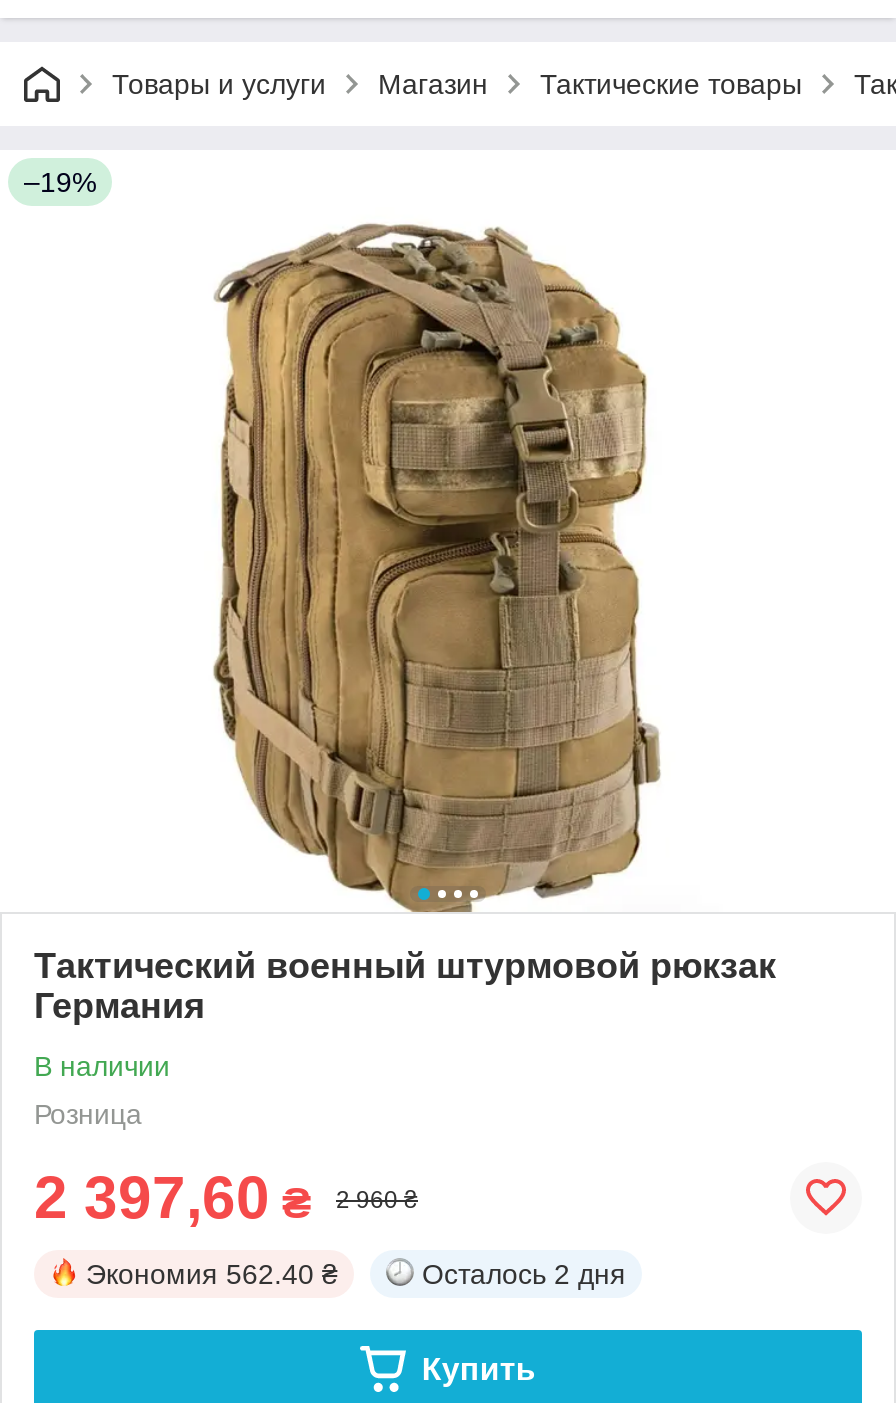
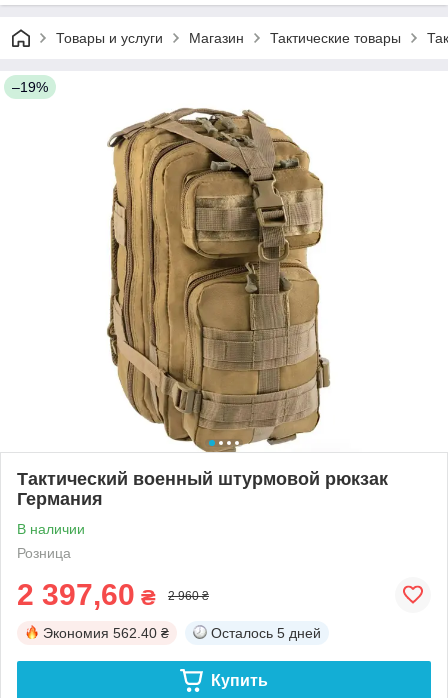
[422,1258,626,1290] Осталось 2 дня -> [211,625,321,641] Осталось 5 дней

